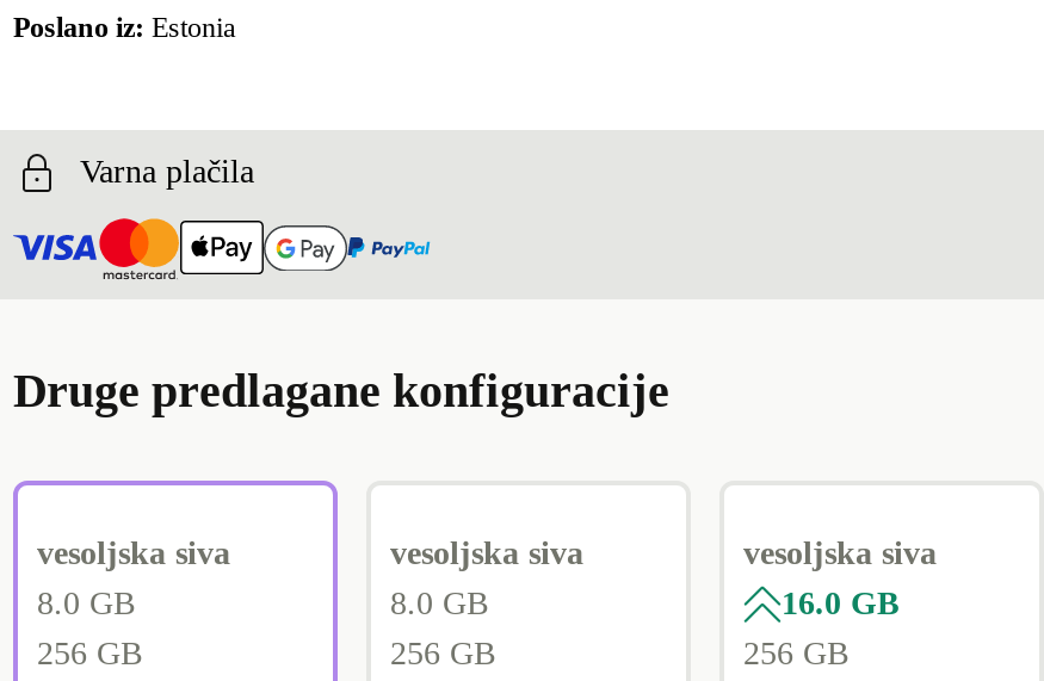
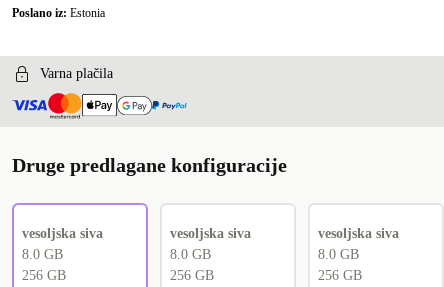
[782,586,898,622] 16.0 GB -> [318,247,359,262] 8.0 GB

